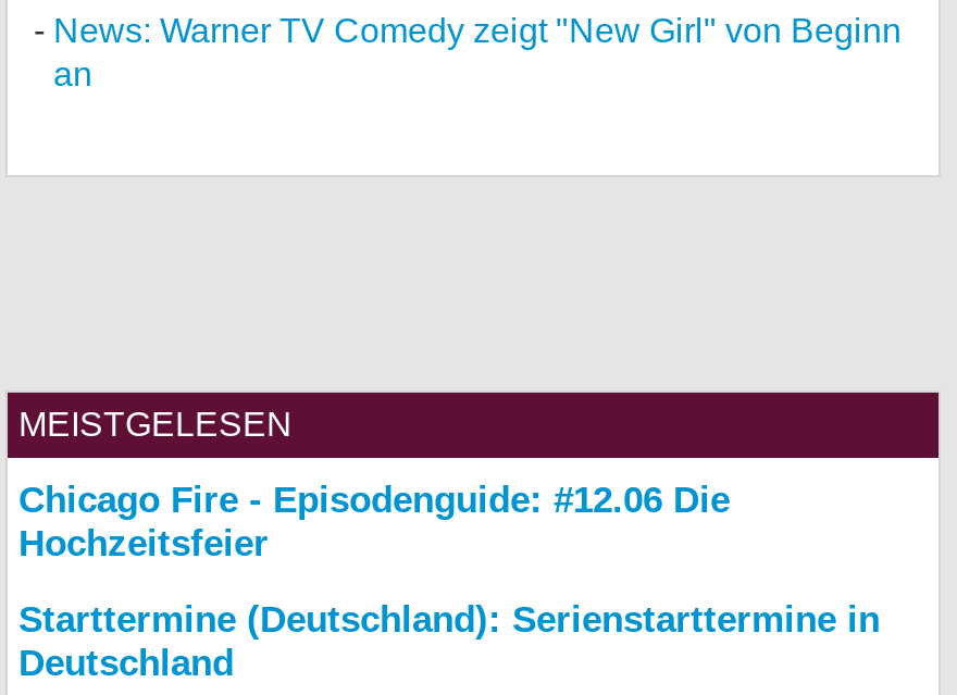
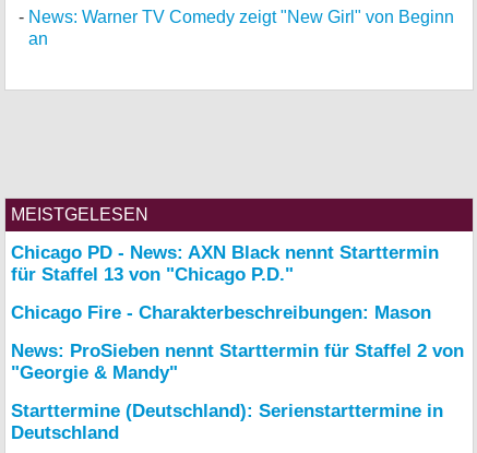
[18,480,730,564] Chicago Fire - Episodenguide: #12.06 Die | Hochzeitsfeier -> [11,242,464,383] Chicago PD - News: AXN Black nennt Starttermin | für Staffel 13 von "Chicago P.D." | Chicago Fire - Charakterbeschreibungen: Mason | News: ProSieben nennt Starttermin für Staffel 2 von | "Georgie & Mandy"

